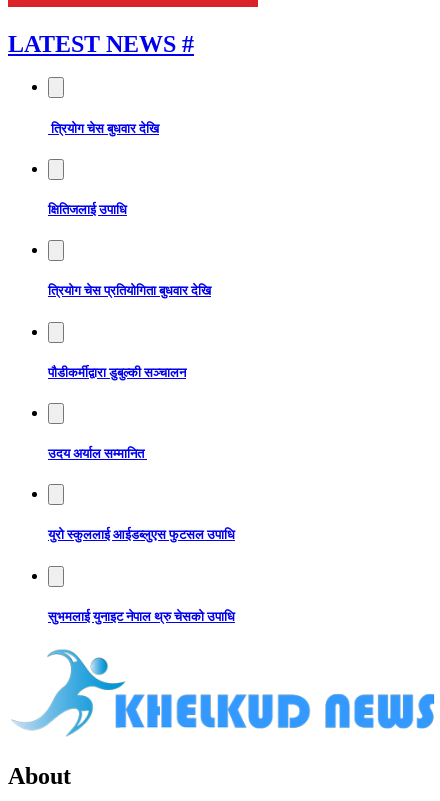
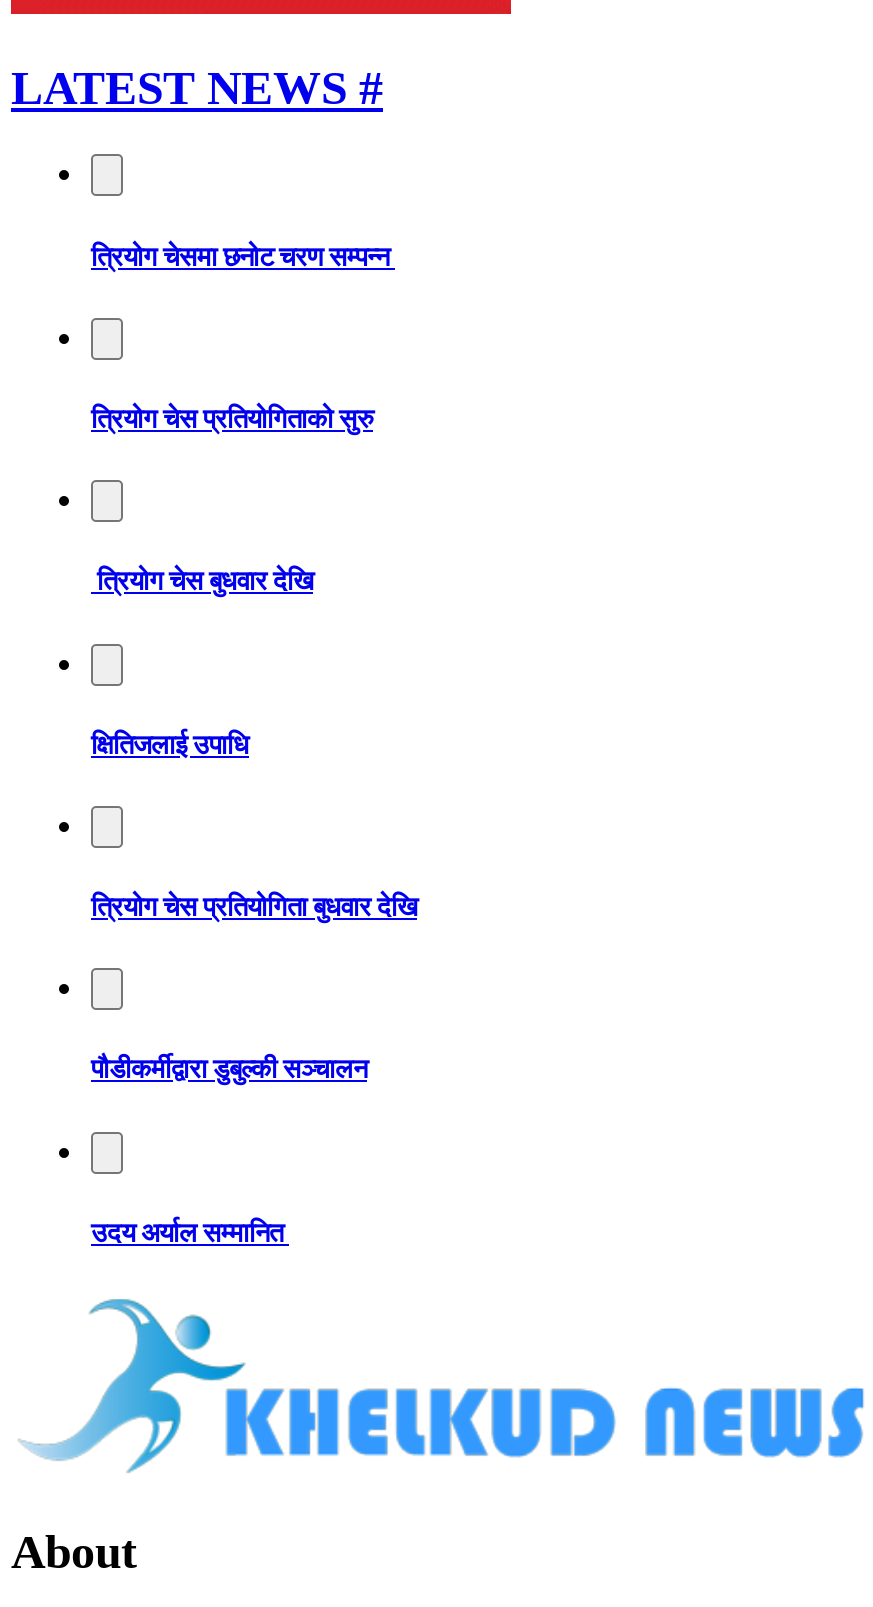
none -> [91,241,395,271] त्रियोग चेसमा छनोट चरण सम्पन्न
none -> [91,404,373,434] त्रियोग चेस प्रतियोगिताको सुरु
moved [48,121,211,461] -> [91,567,417,1247]: त्रियोग चेस बुधवार देखि | क्षितिजलाई उपाधि | त्रियोग चेस प्रतियोगिता बुधवार देखि | पौडीकर्मीद्वारा डुबुल्की सञ्चालन | उदय अर्याल सम्मानित
[48,527,235,542] युरो स्कुललाई आईडब्लुएस फुटसल उपाधि -> none
[48,609,235,624] सुभमलाई युनाइट नेपाल थ्रु चेसको उपाधि -> none

